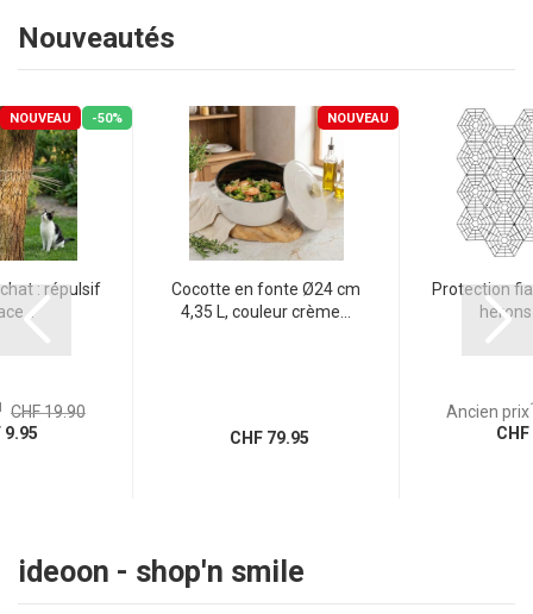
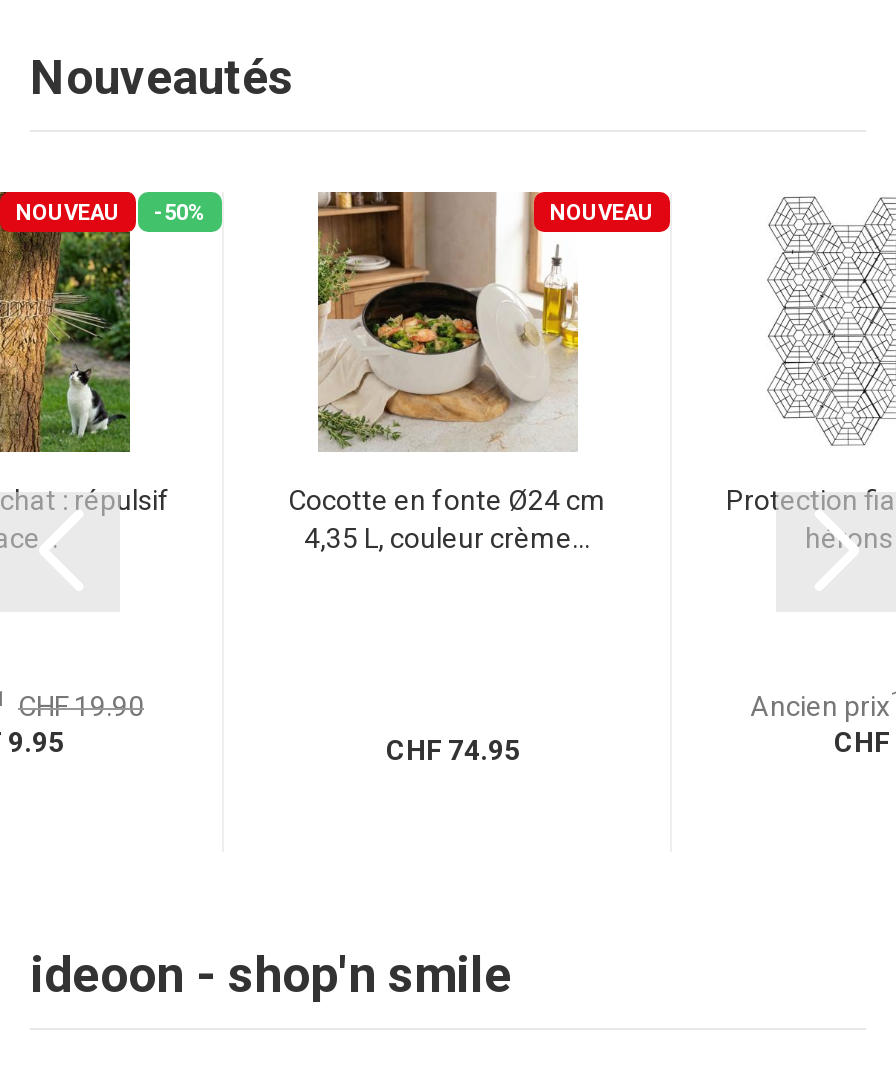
[222,428,309,447] CHF 79.95 -> [374,734,520,766] CHF 74.95

